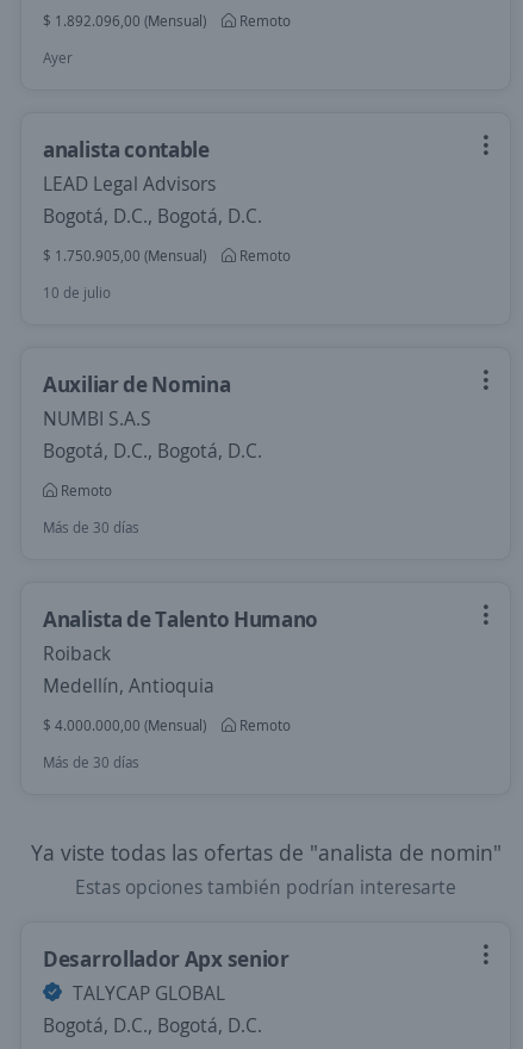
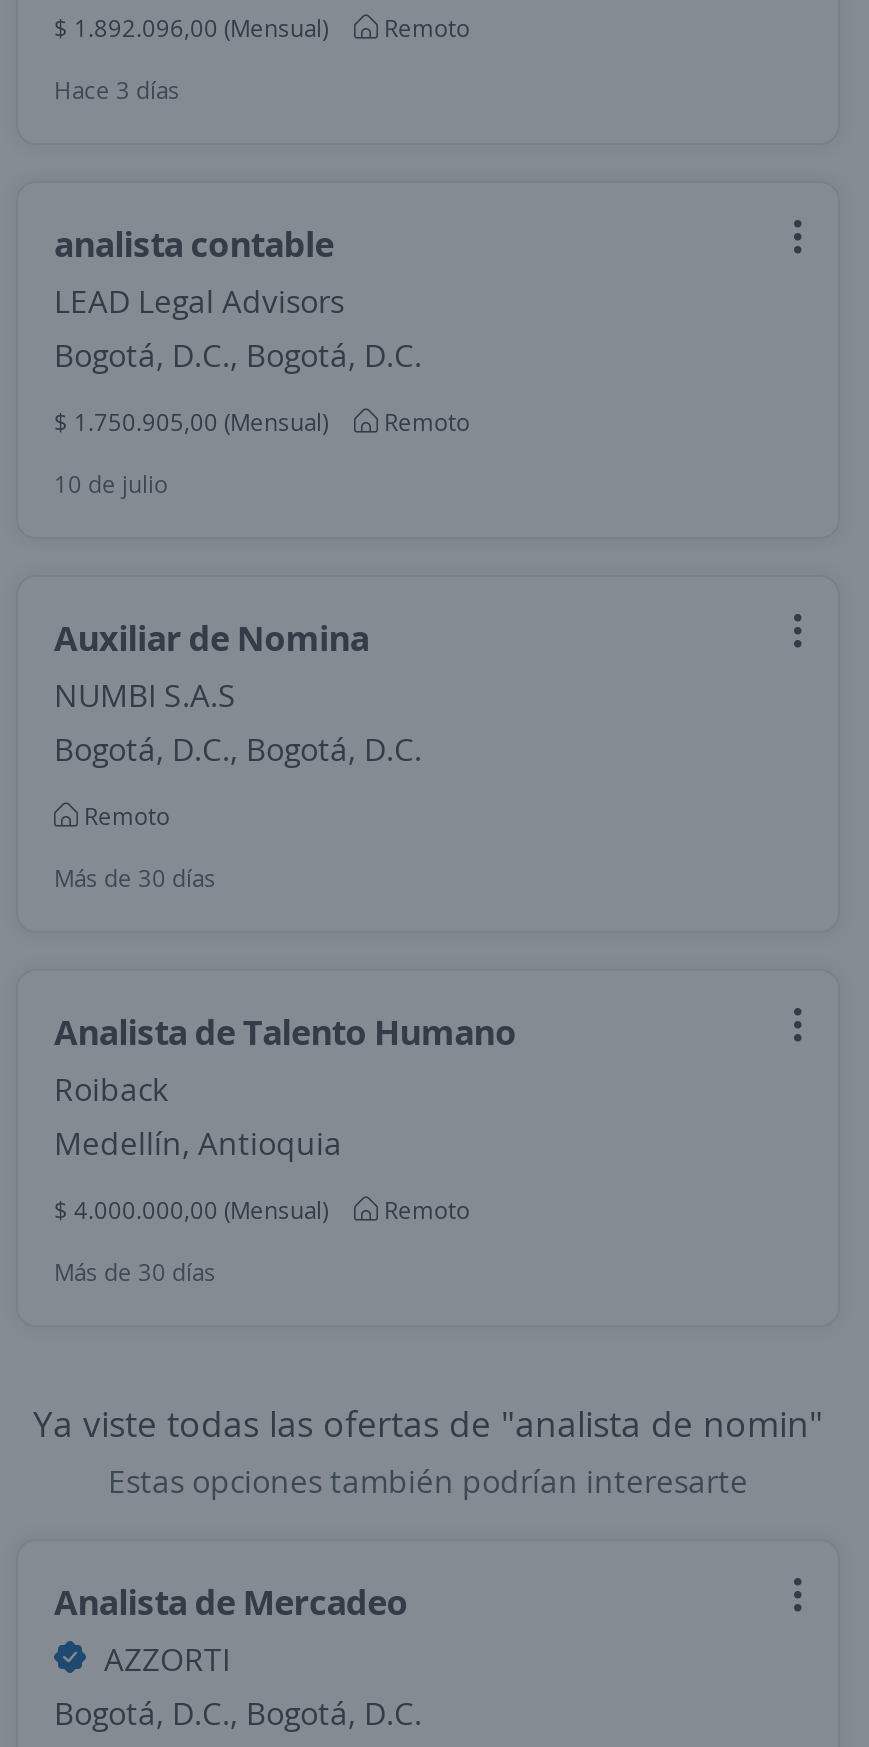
[43,48,73,68] Ayer -> [54,73,180,107] Hace 3 días
[43,944,289,1006] Desarrollador Apx senior | TALYCAP GLOBAL -> [54,1577,408,1681] Analista de Mercadeo | AZZORTI

